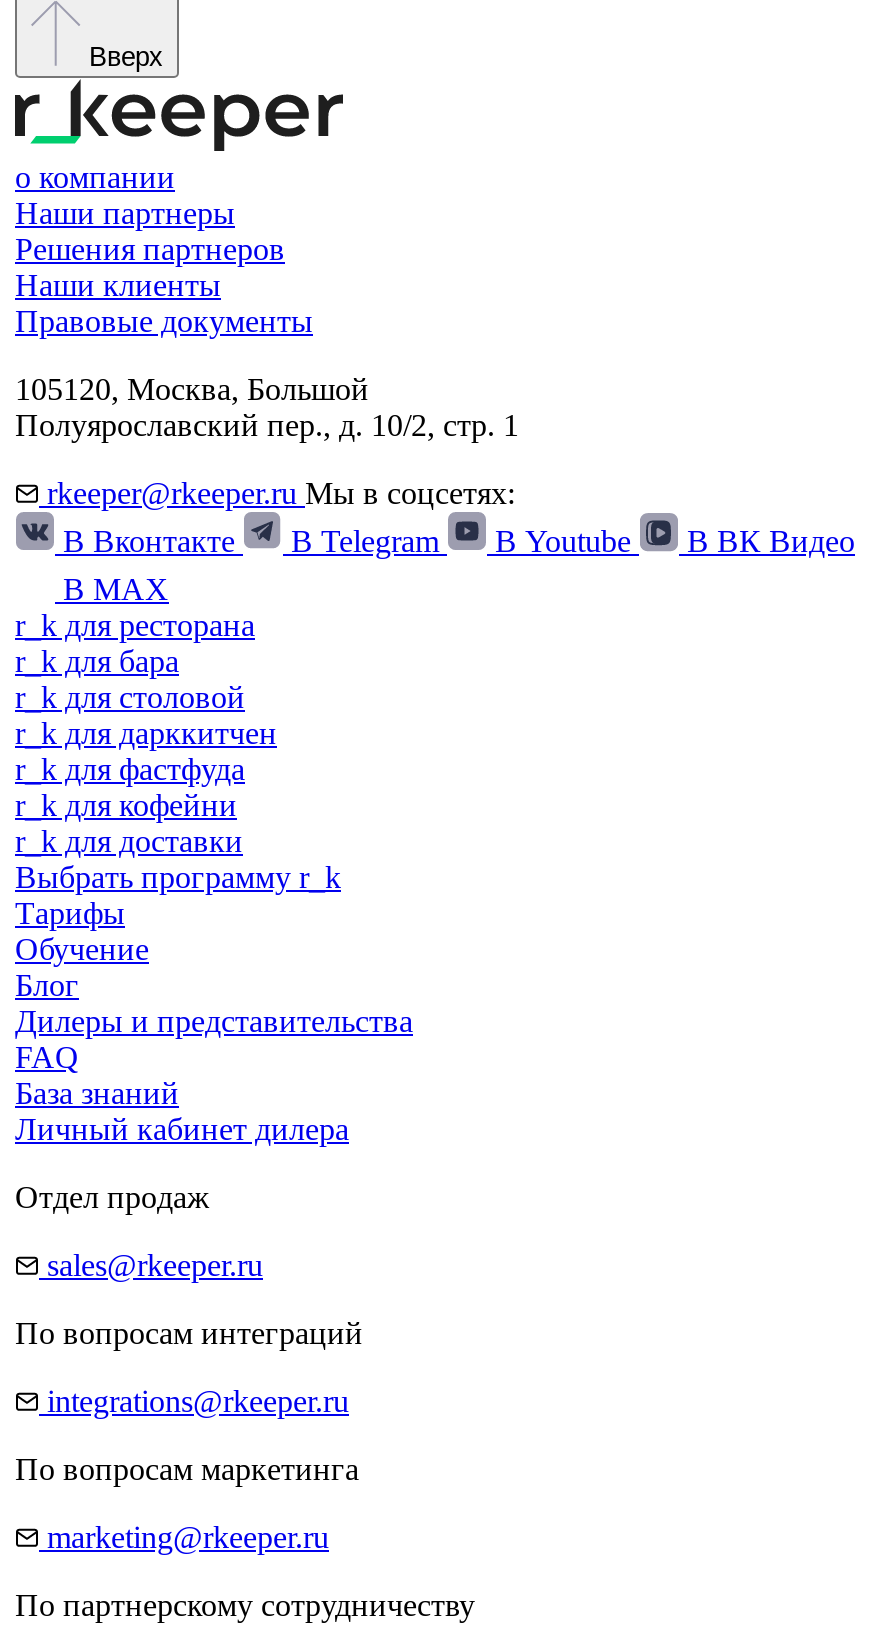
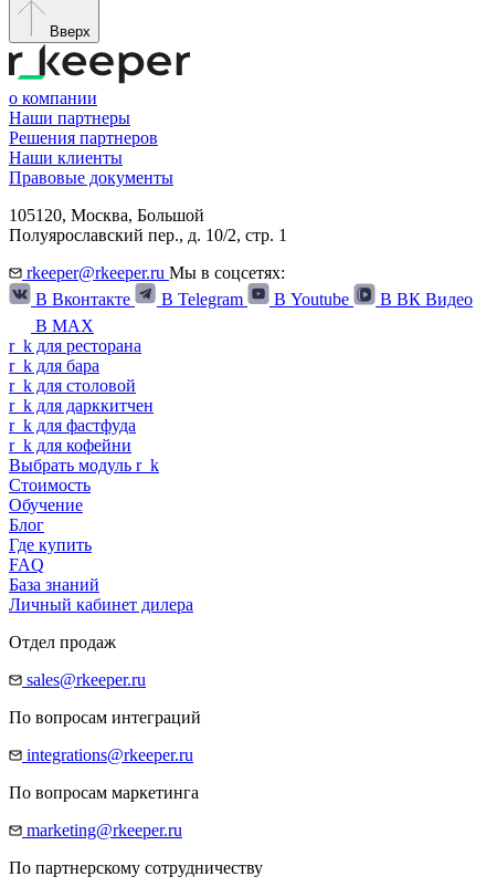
[15,823,341,929] r _ k для доставки | Выбрать программу r _ k | Тарифы -> [9,455,159,494] Выбрать модуль r _ k | Стоимость
[15,1003,413,1037] Дилеры и представительства -> [9,535,92,554] Где купить

